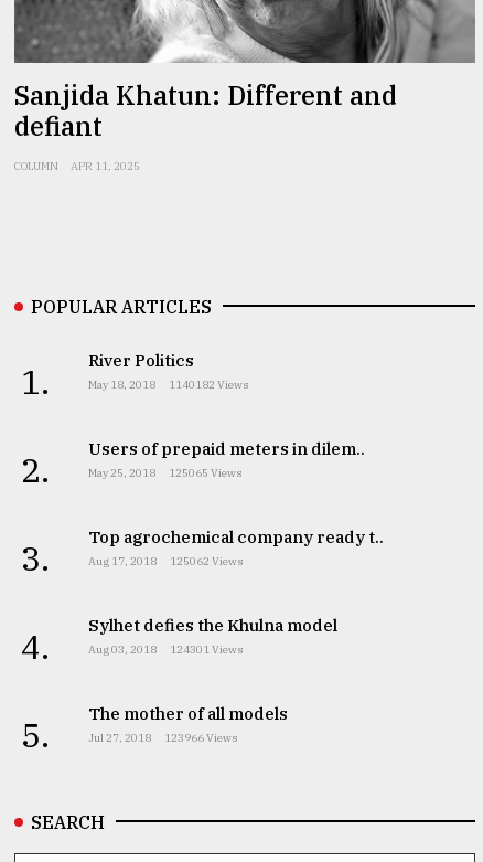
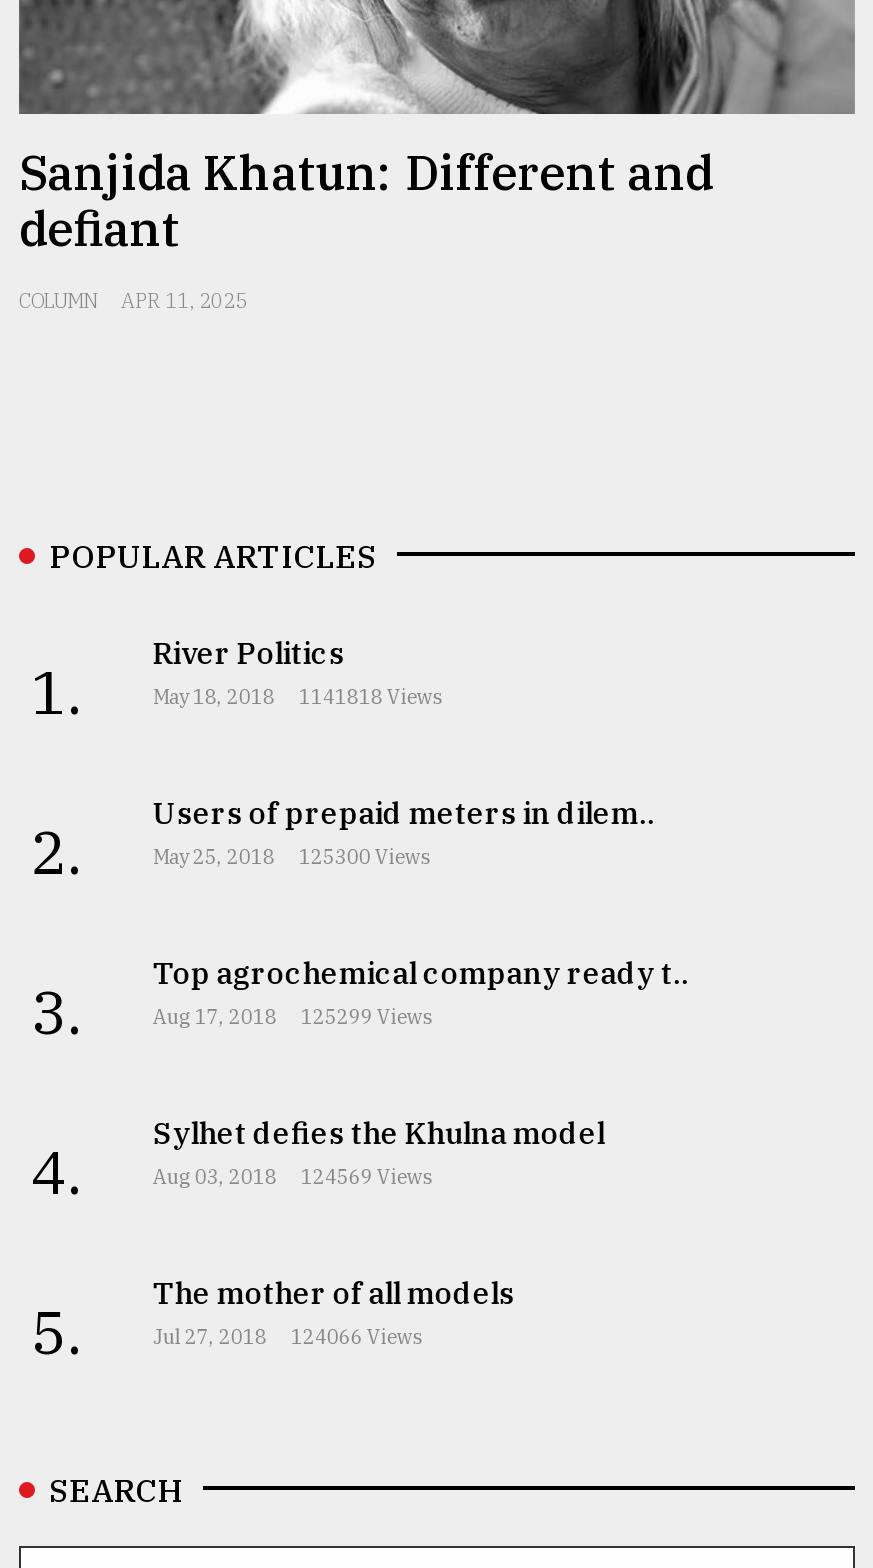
[88,377,249,391] May 18, 2018 1140182 Views -> [153,683,445,709] May 18, 2018 1141818 Views
[88,465,242,480] May 25, 2018 125065 Views -> [153,843,433,869] May 25, 2018 125300 Views
[88,554,244,568] Aug 17, 2018 125062 Views -> [153,1003,435,1029] Aug 17, 2018 125299 Views
[88,642,244,656] Aug 03, 2018 124301 Views -> [153,1163,435,1189] Aug 03, 2018 124569 Views
[88,730,238,745] Jul 27, 2018 123966 Views -> [153,1323,425,1349] Jul 27, 2018 124066 Views

